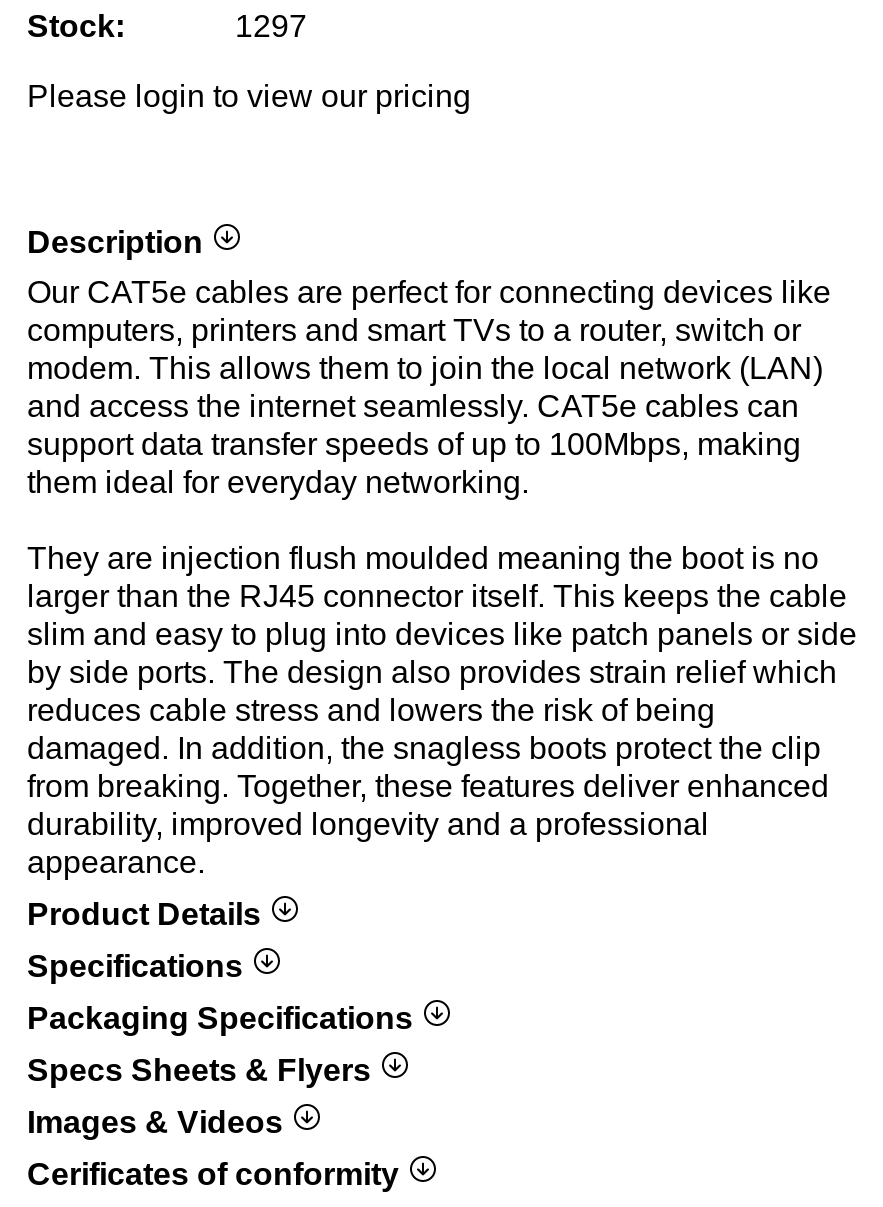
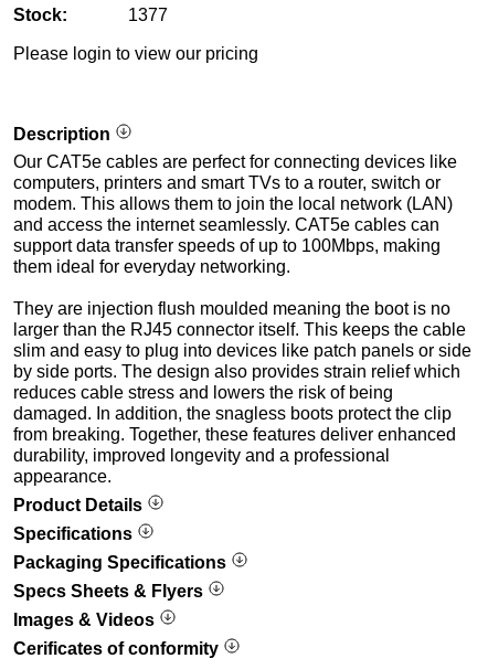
[227,9,307,43] 1297 -> [124,5,168,24] 1377

